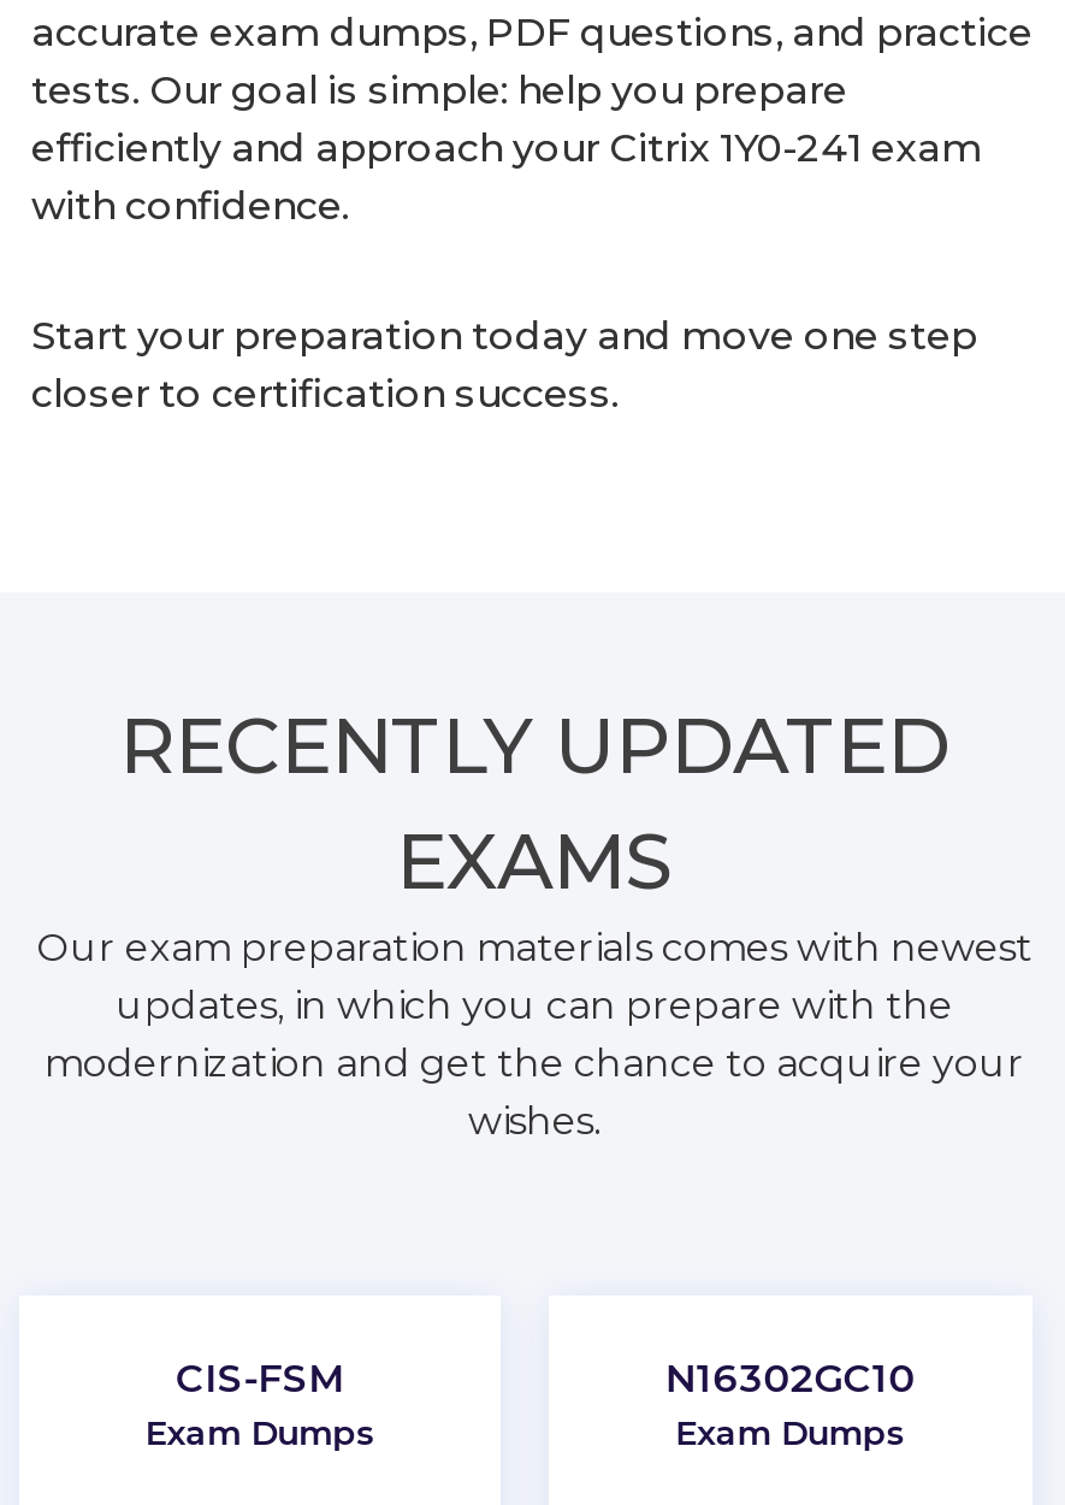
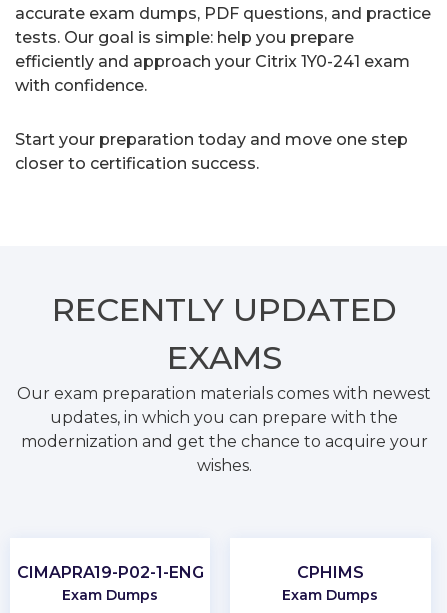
[176,1355,344,1401] CIS-FSM -> [17,563,204,582] CIMAPRA19-P02-1-ENG
[665,1355,916,1401] N16302GC10 -> [297,563,364,582] CPHIMS

